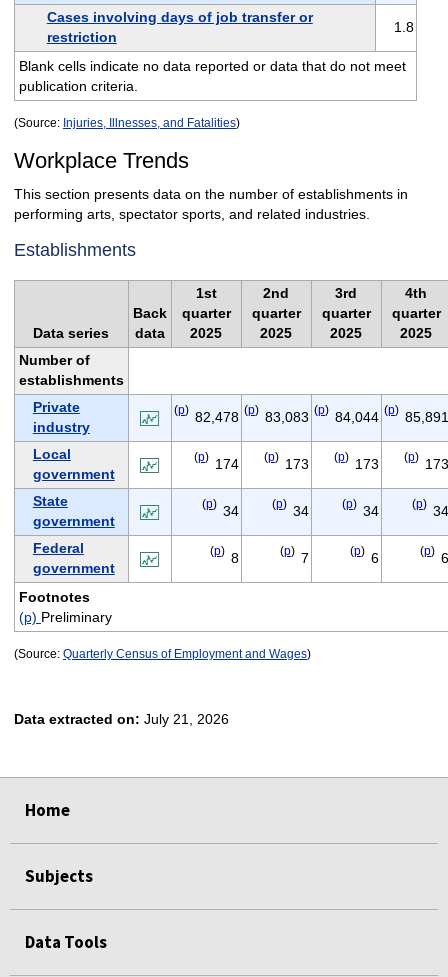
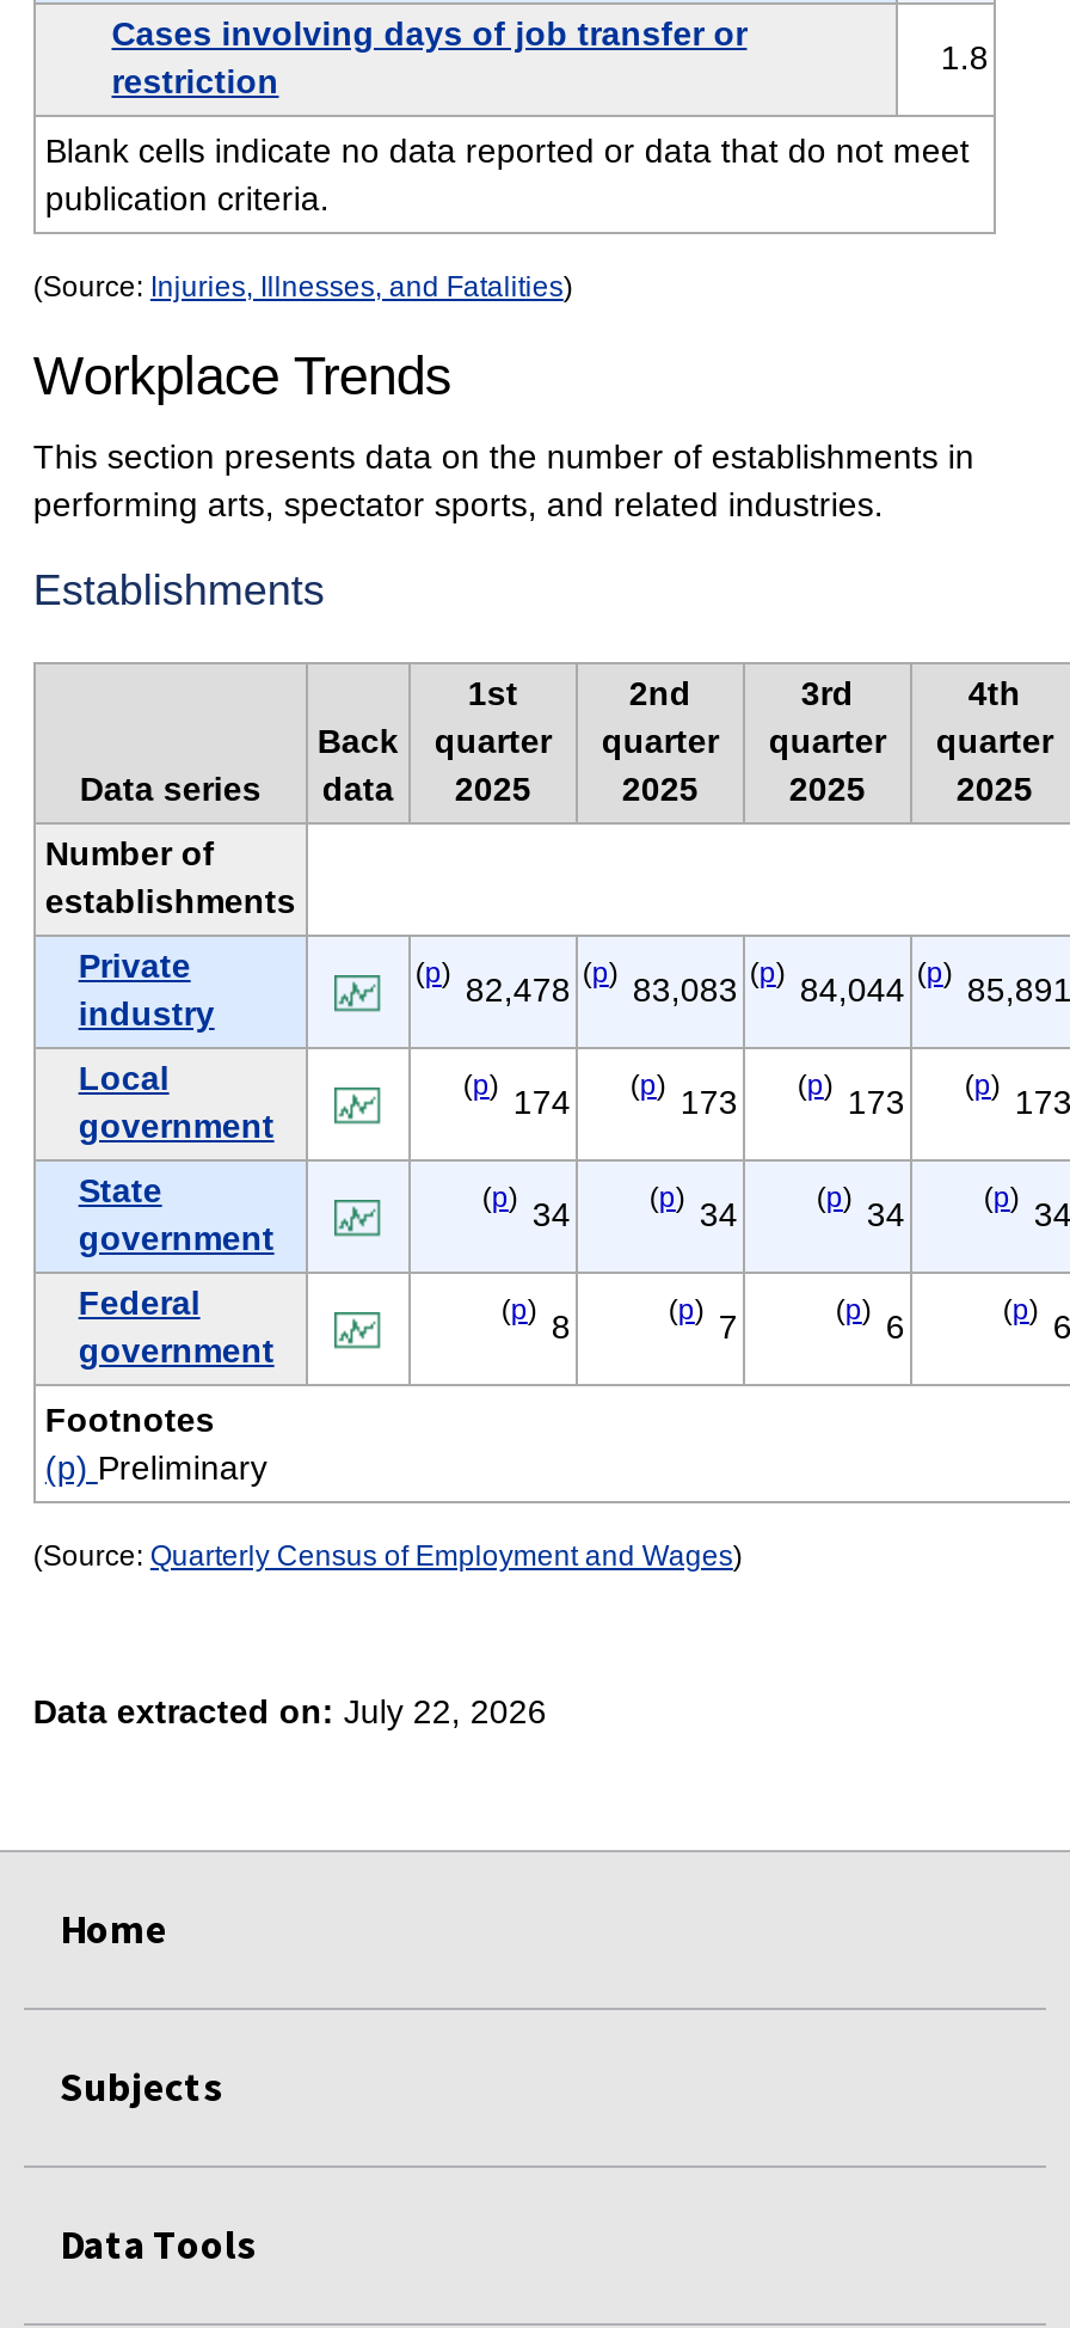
[14,711,229,727] Data extracted on: July 21, 2026 -> [33,1692,547,1730] Data extracted on: July 22, 2026

